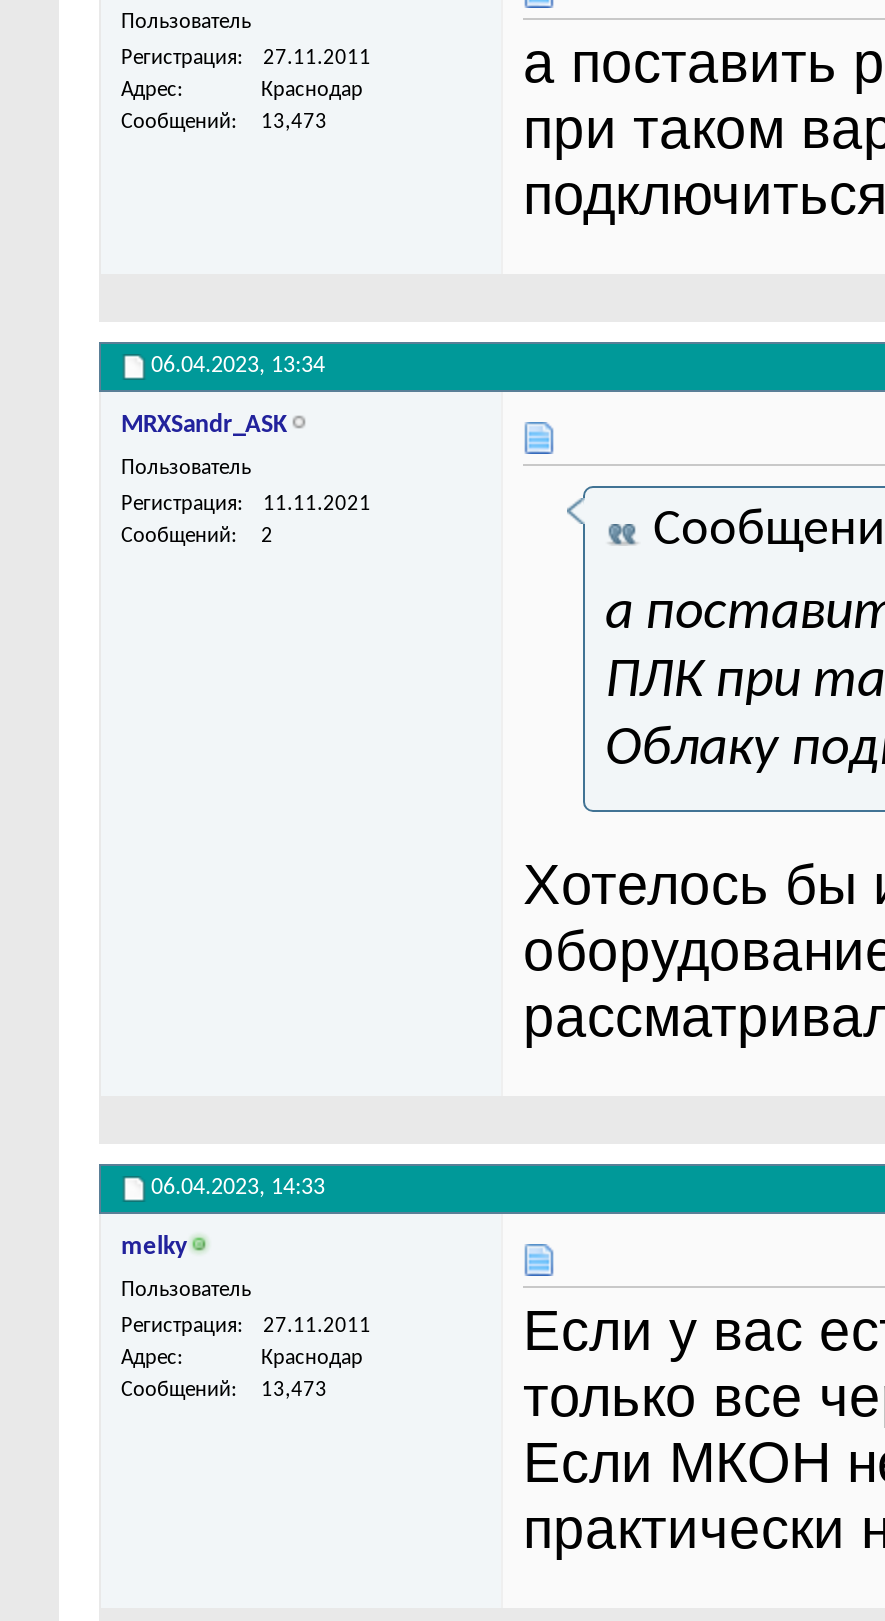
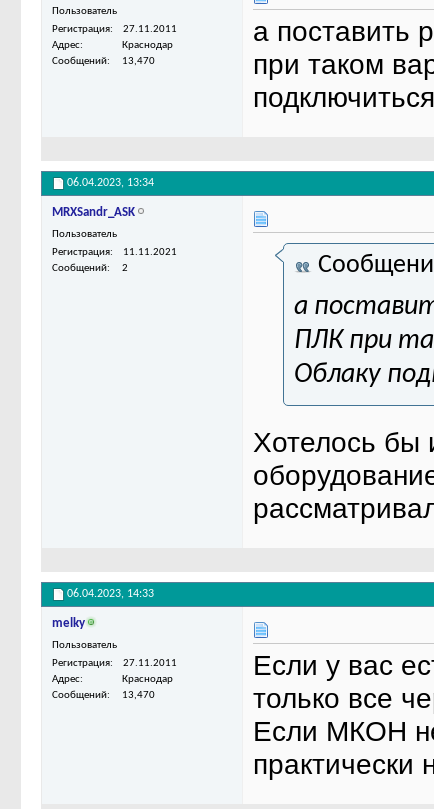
[121,113,327,135] Сообщений 13,473 -> [52,56,155,67] Сообщений 13,470
[121,1381,327,1403] Сообщений 13,473 -> [52,690,155,701] Сообщений 13,470

